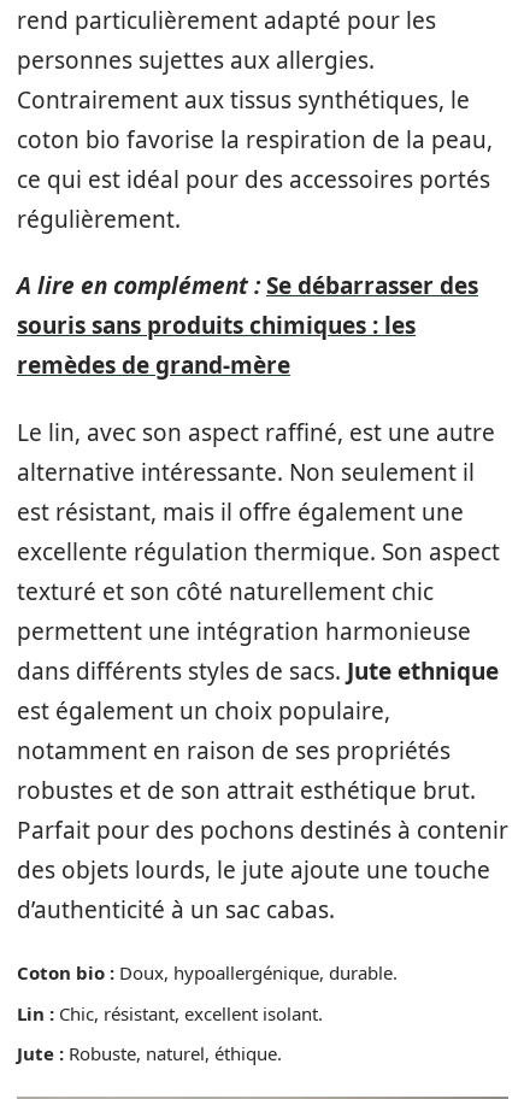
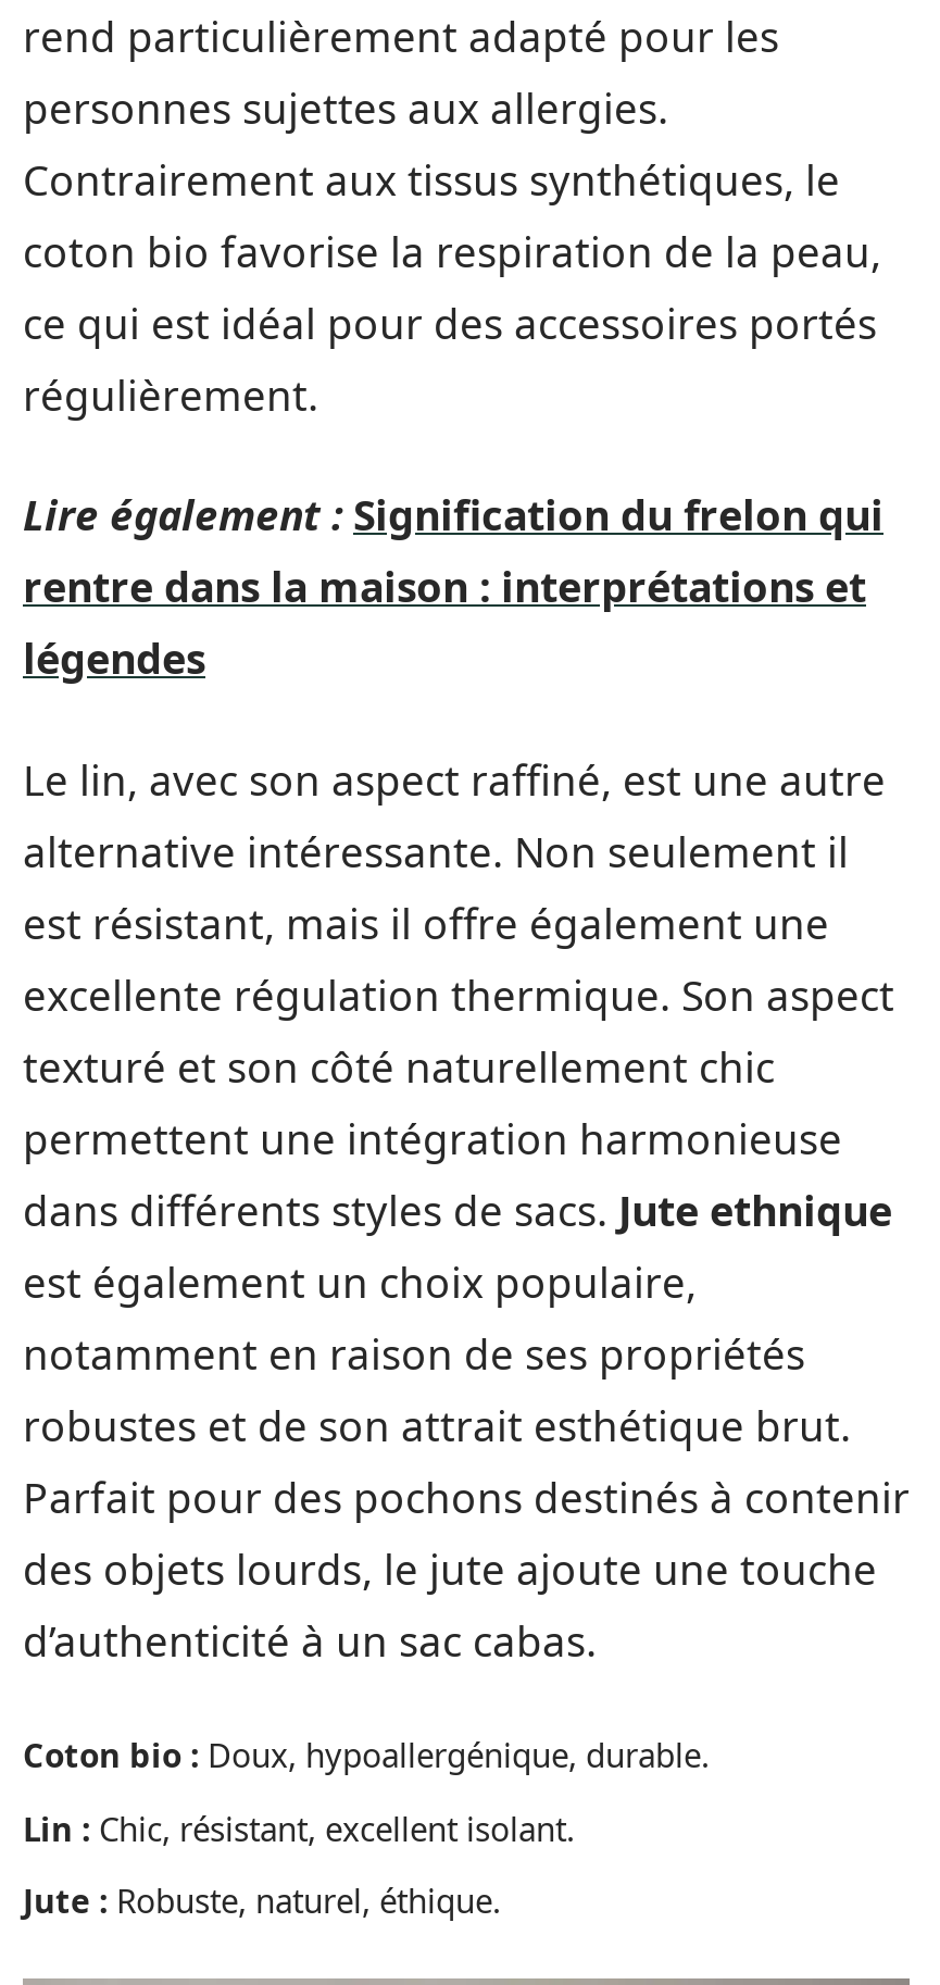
[17,270,478,381] A lire en complément : Se débarrasser des | souris sans produits chimiques : les | remèdes de grand-mère -> [23,487,883,687] Lire également : Signification du frelon qui | rentre dans la maison : interprétations et | légendes

